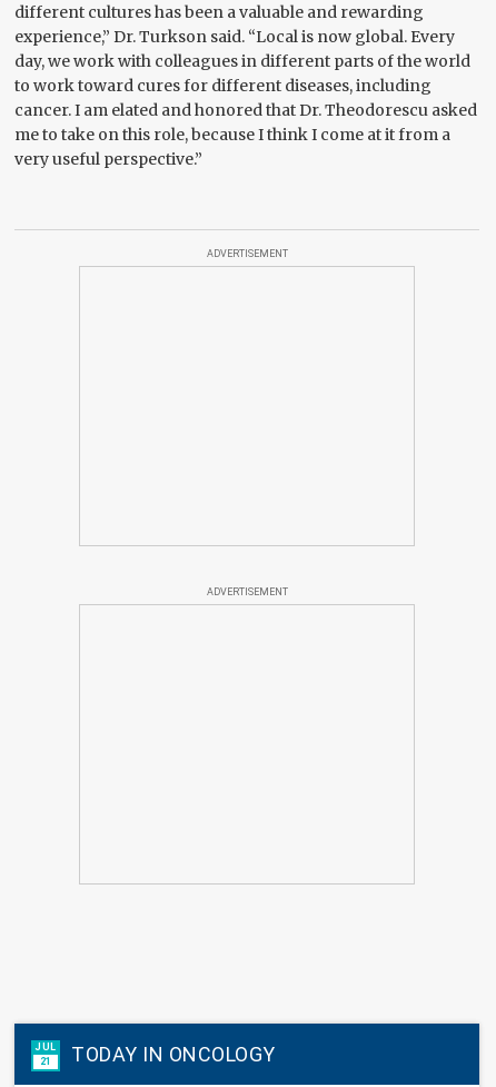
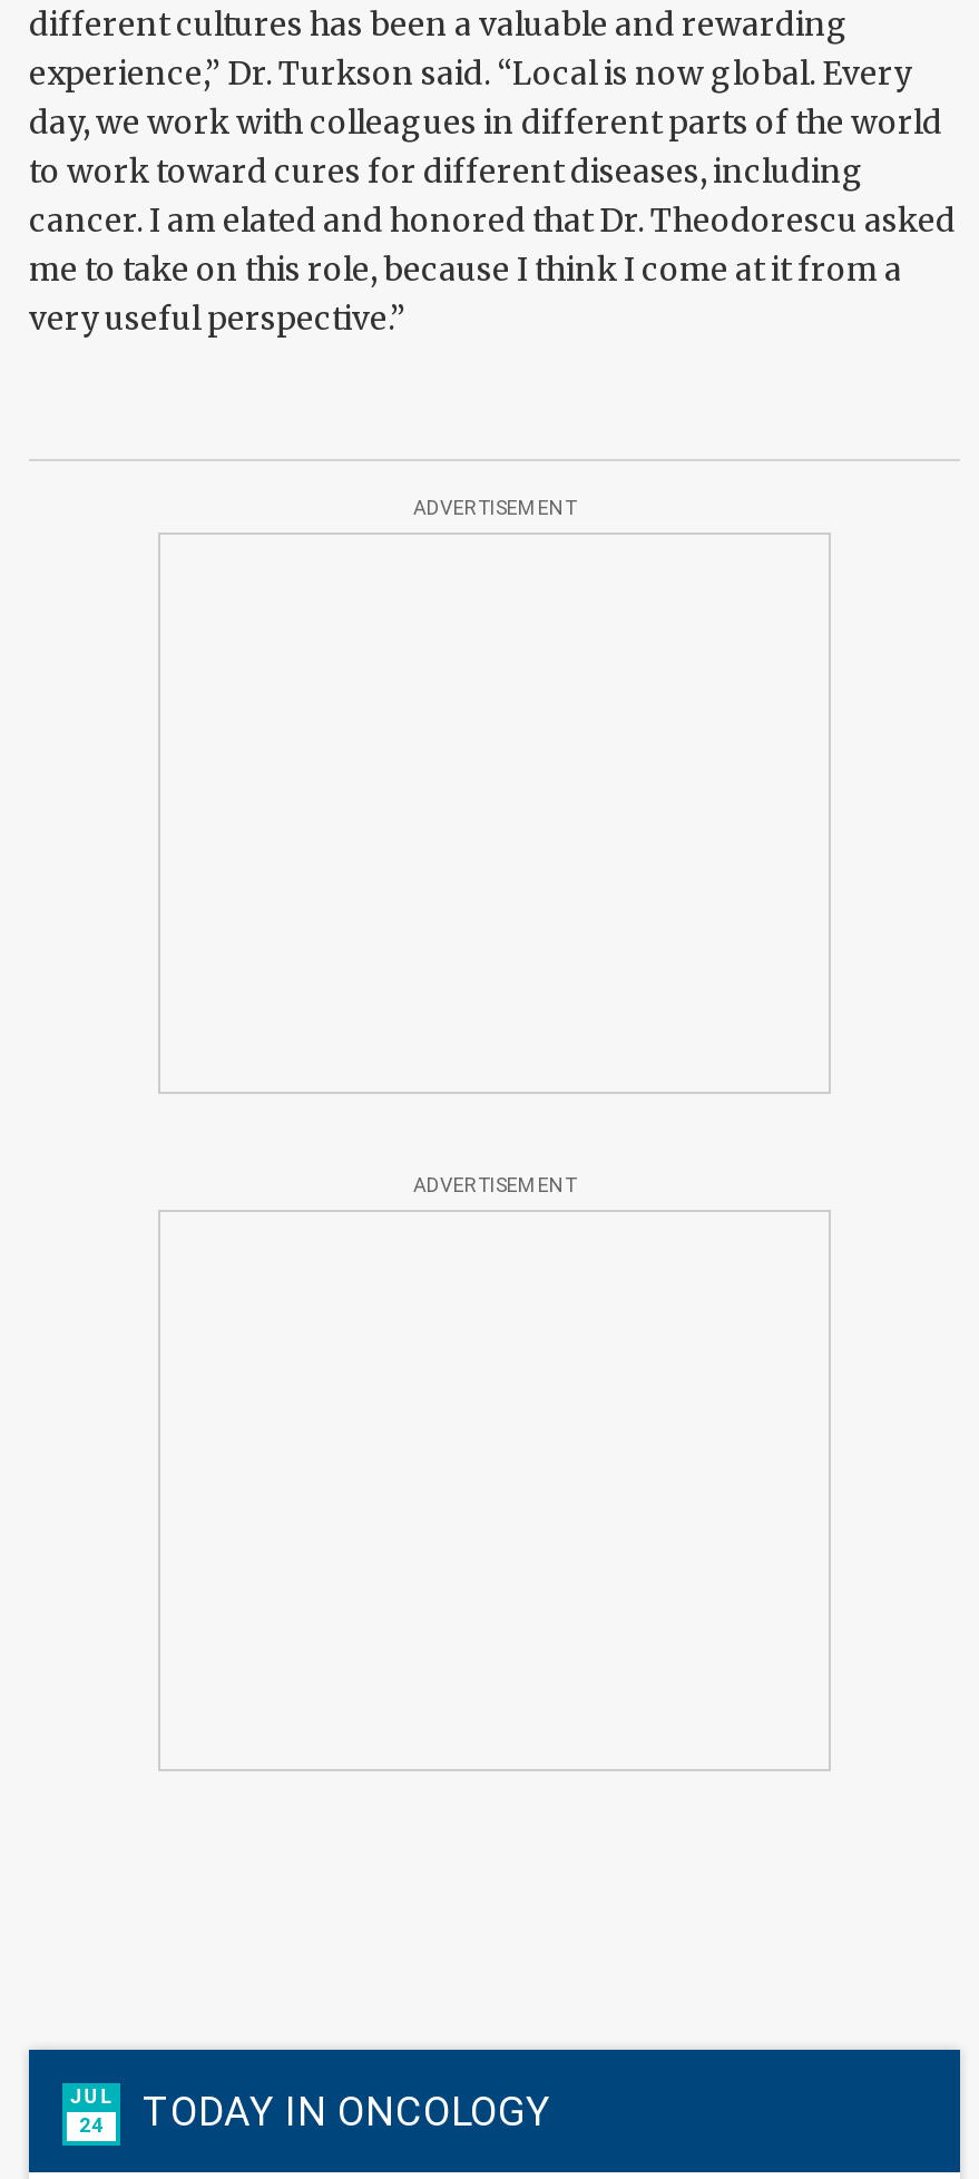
[35,1041,275,1067] JUL 21 TODAY IN ONCOLOGY -> [69,2085,551,2137] JUL 24 TODAY IN ONCOLOGY

